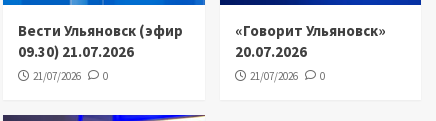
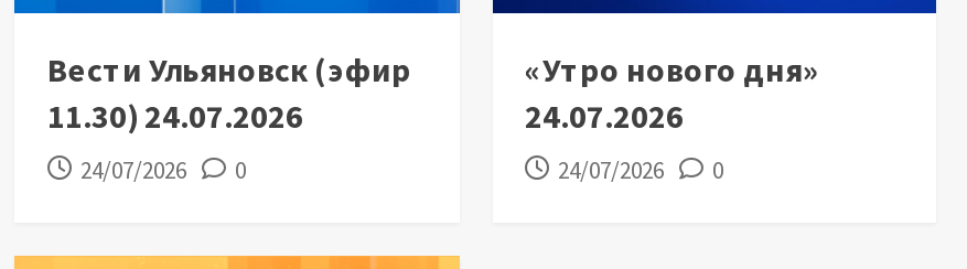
[234,21,385,83] «Говорит Ульяновск» | 20.07.2026 | 21/07/2026 -> [525,49,820,186] «Утро нового дня» | 24.07.2026 | 24/07/2026
[18,42,134,61] 09.30) 21.07.2026 -> [47,95,303,137] 11.30) 24.07.2026
[33,69,108,83] 21/07/2026 0 -> [80,155,246,186] 24/07/2026 0

